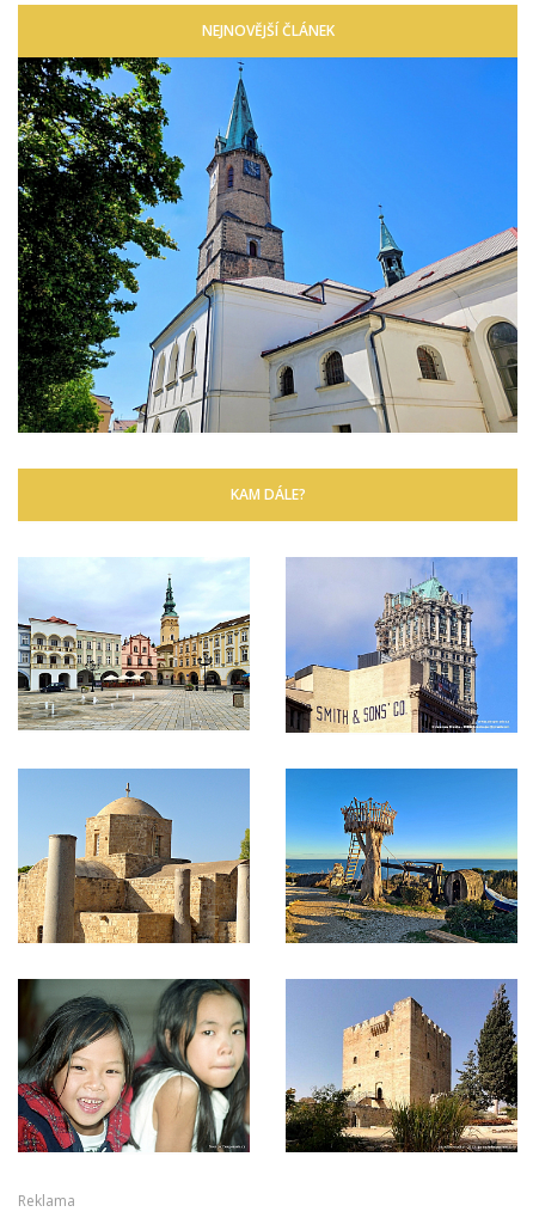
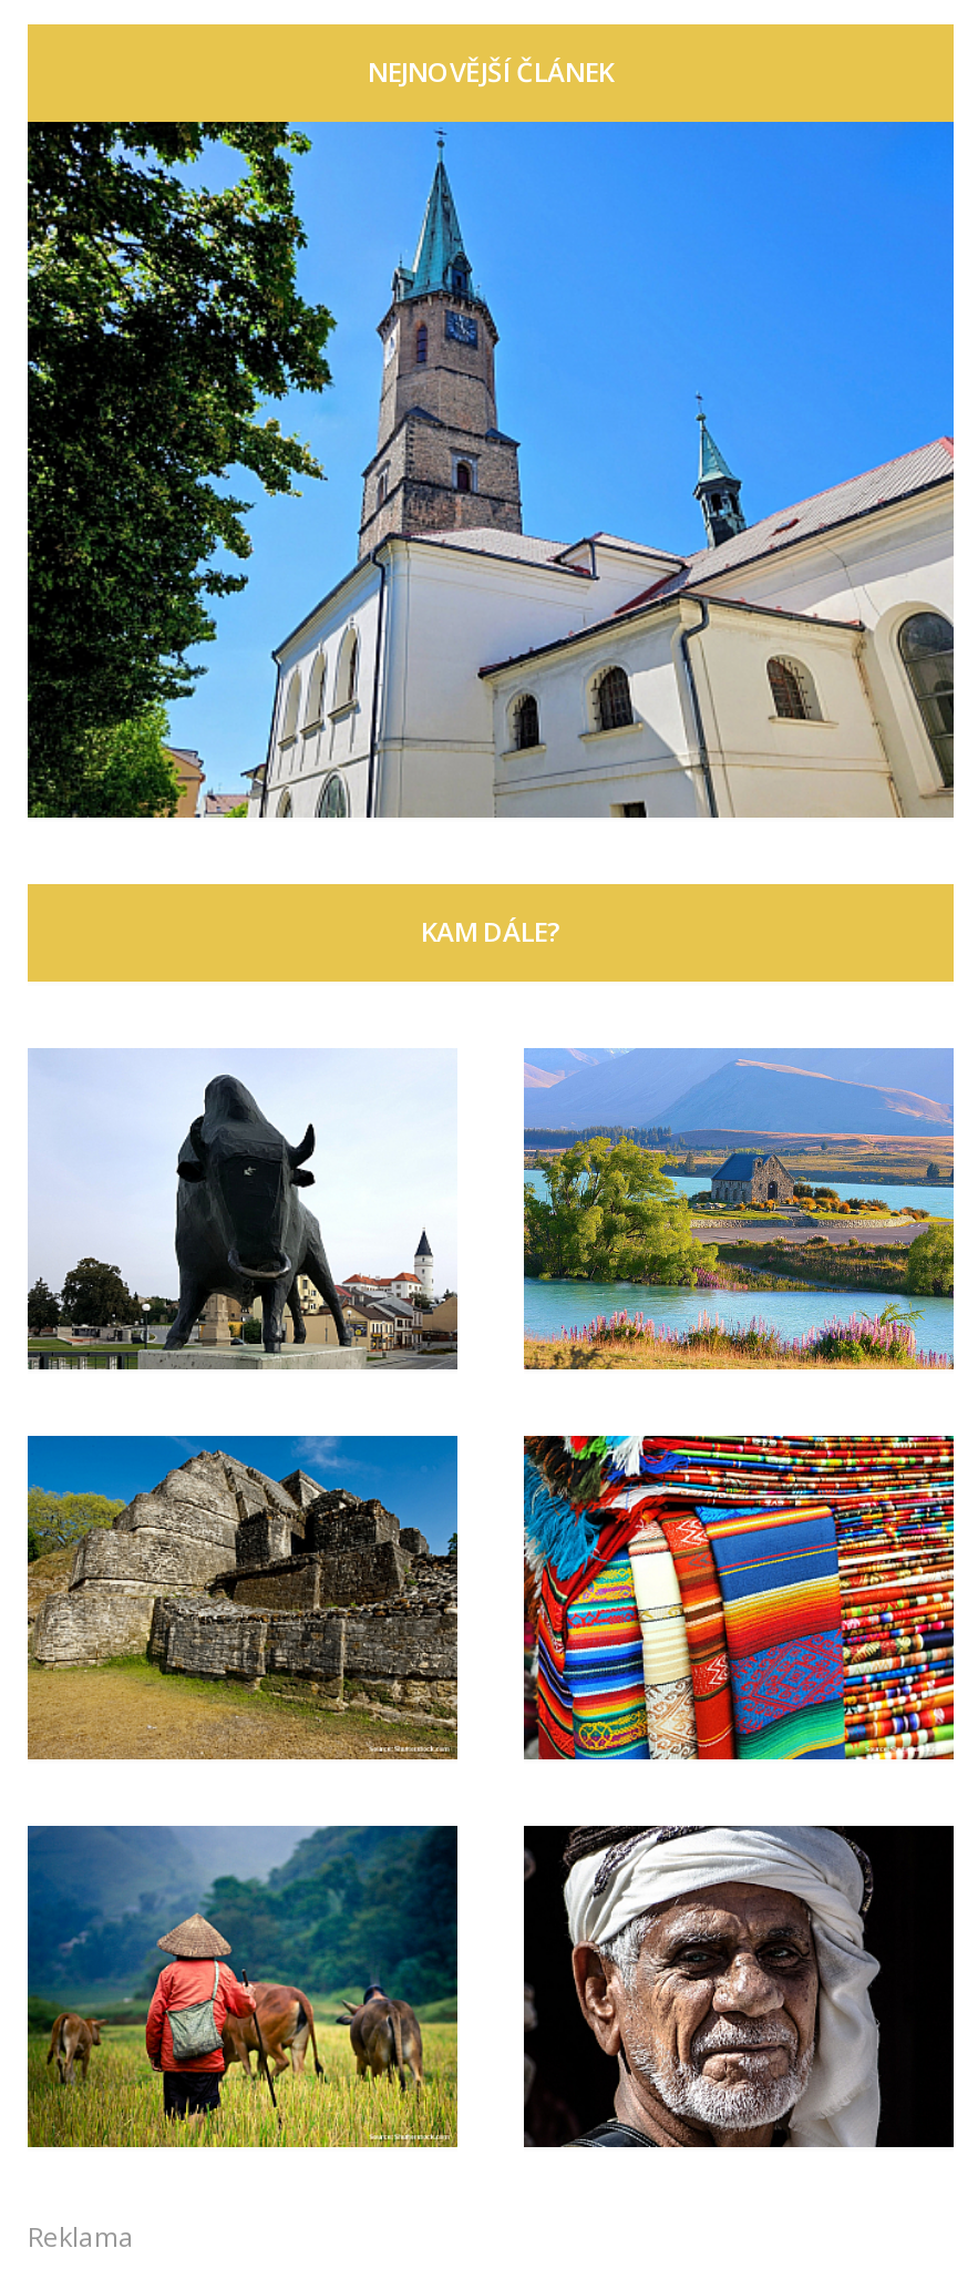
[17,562,251,730] [image] -> [28,1050,457,1369] [image]
[284,561,519,734] [image] -> [522,1050,956,1372] [image]
[18,769,251,944] [image] -> [25,1436,460,1762] [image]
[284,767,519,944] [image] -> [522,1434,956,1762] [image]
[17,978,251,1153] [image] -> [25,1824,460,2149] [image]
[284,978,519,1153] [image] -> [522,1824,956,2149] [image]

